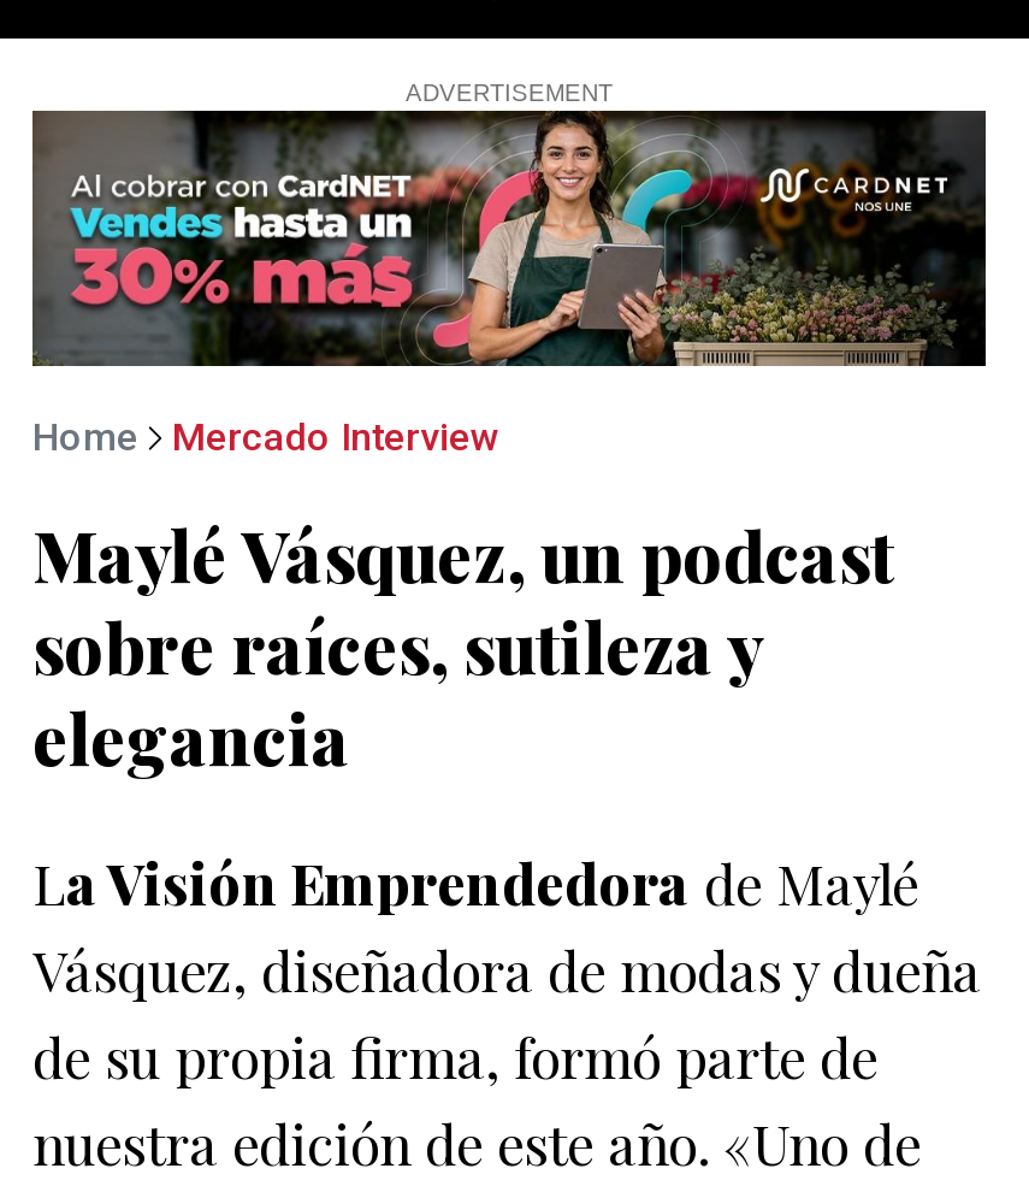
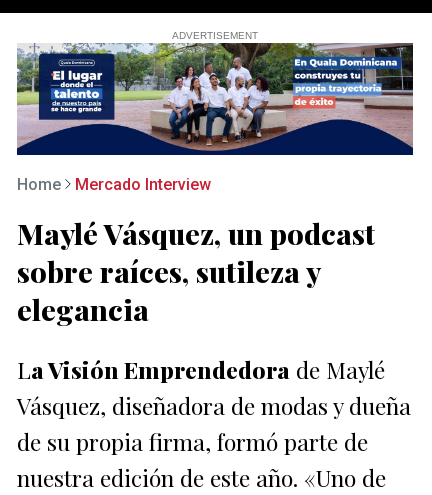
[32,108,986,368] [image] -> [16,42,413,156] [image]

